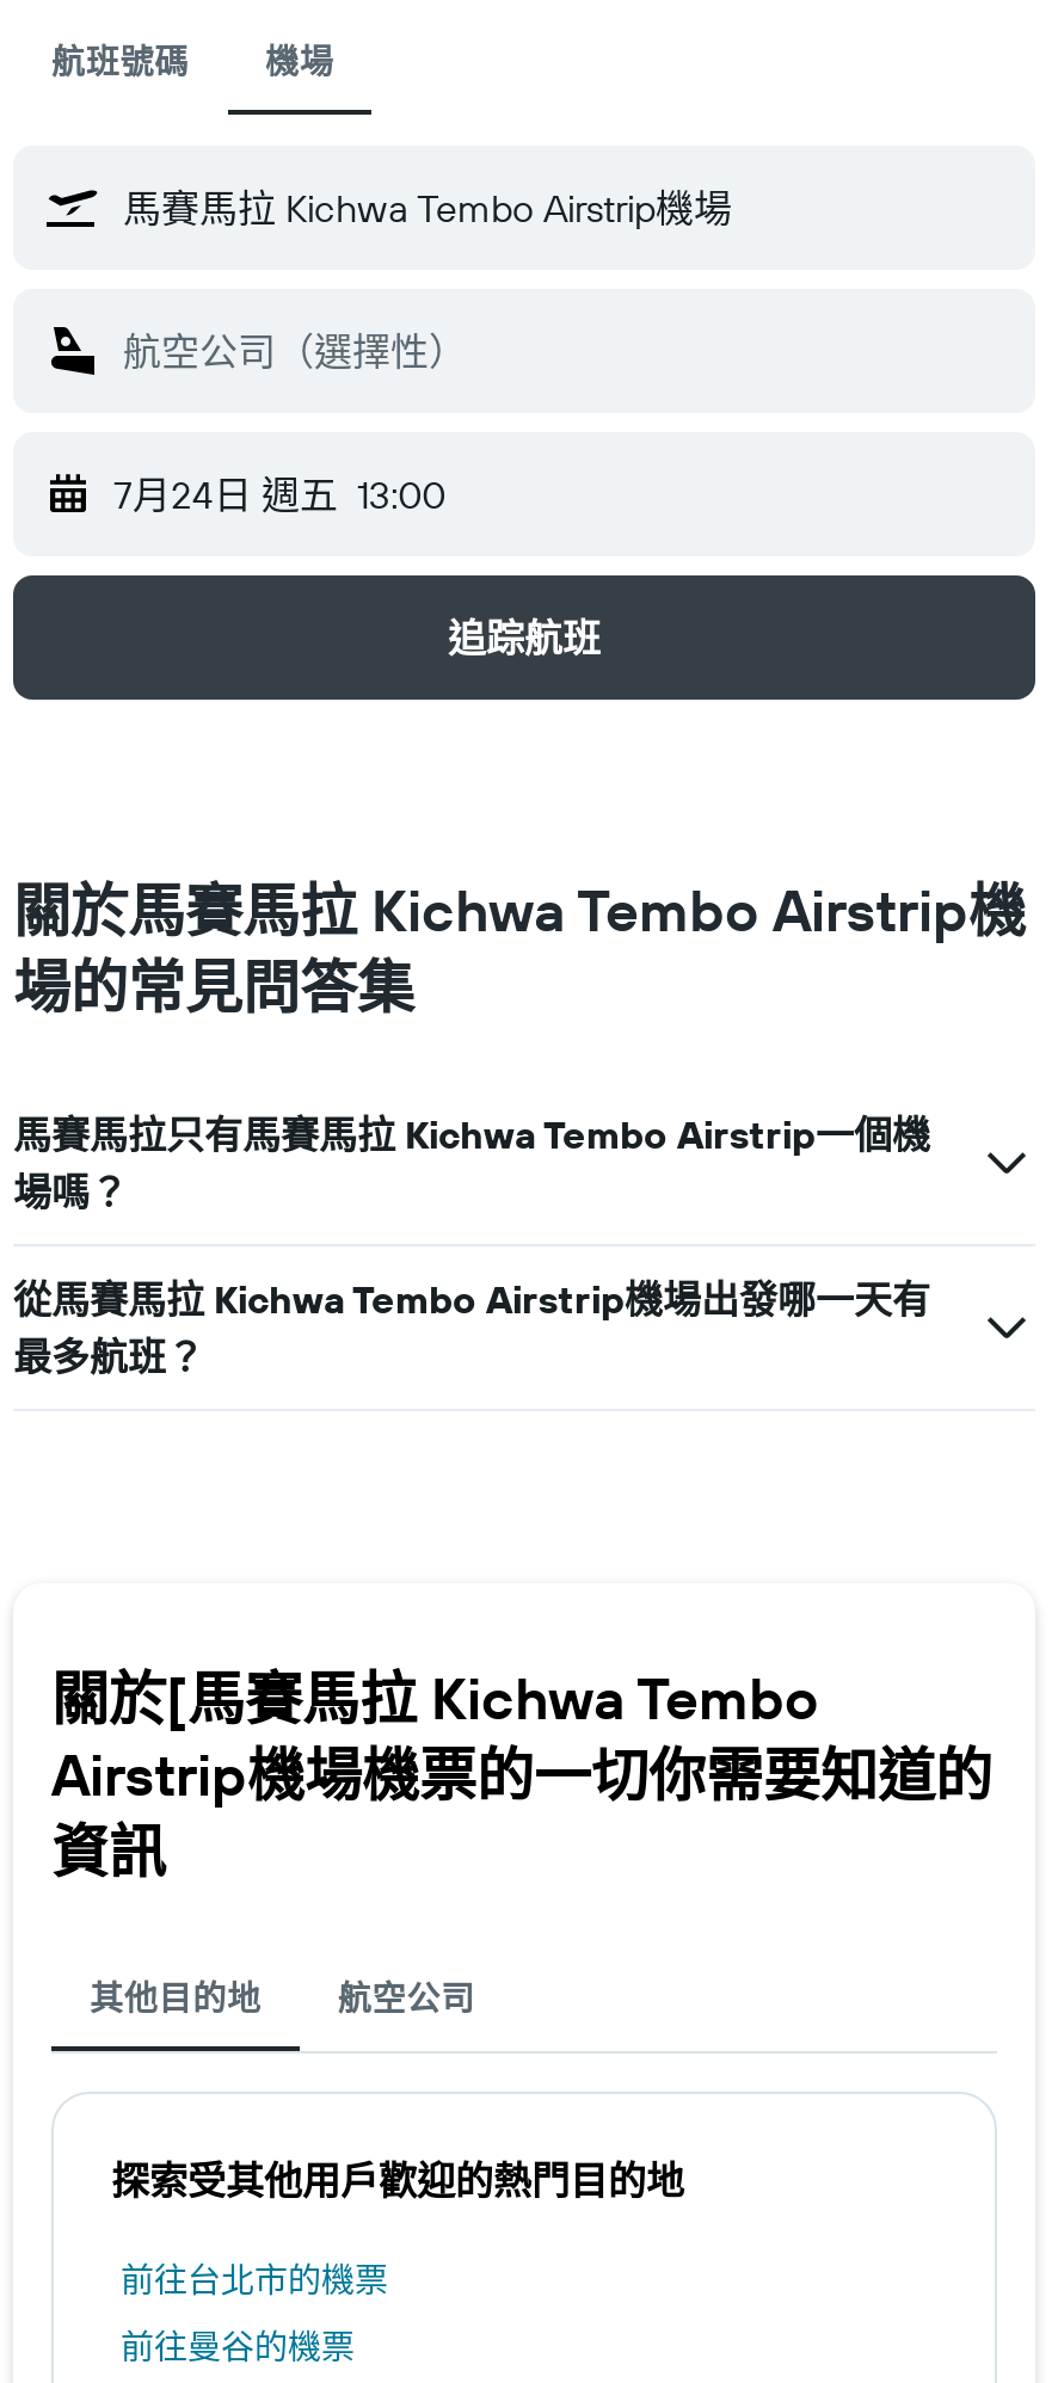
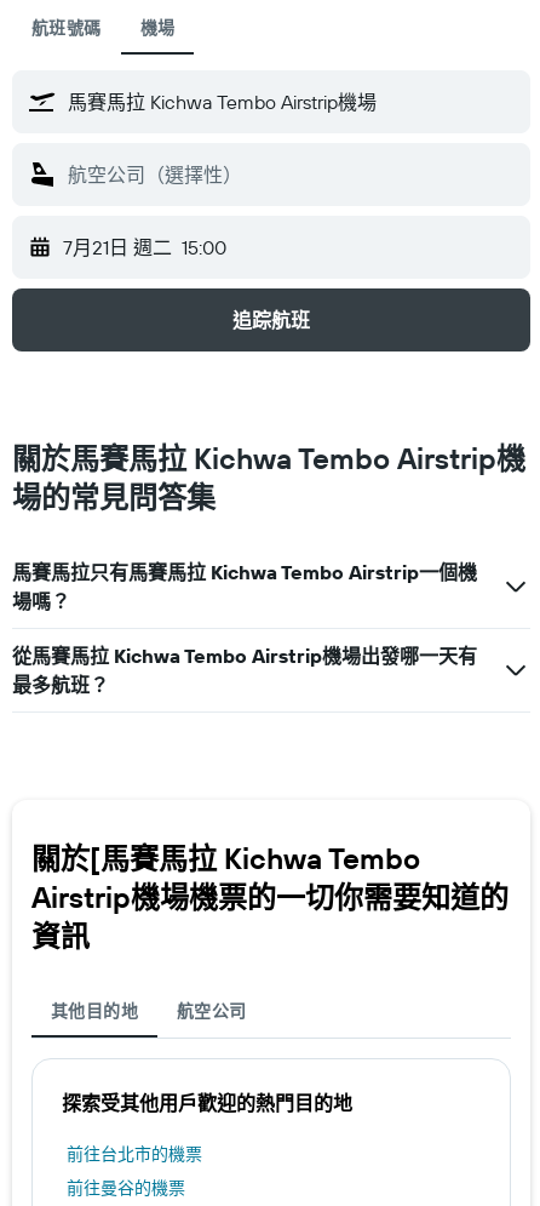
[113,470,445,518] 7月24日 週五 13:00 -> [63,235,226,259] 7月21日 週二 15:00

